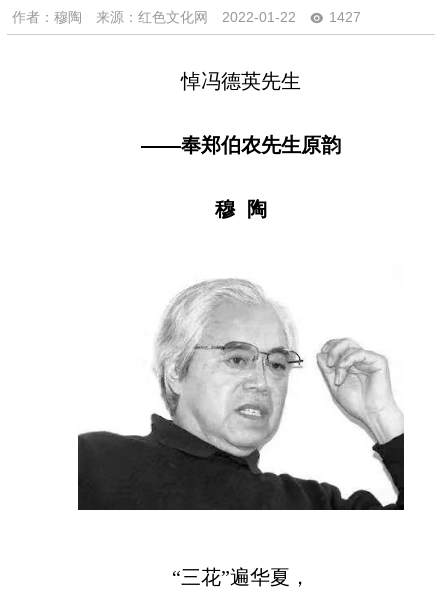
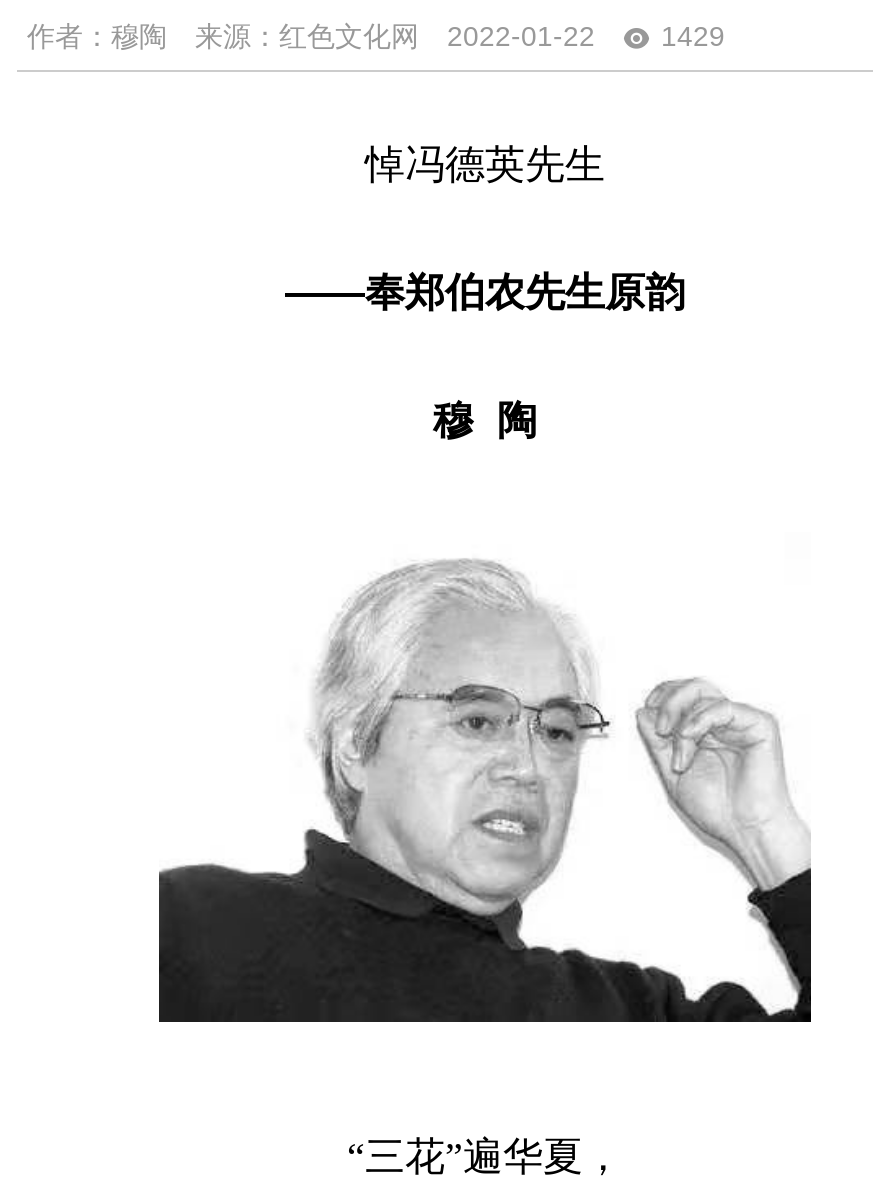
[329,9,361,25] 1427 -> [661,20,725,52] 1429

